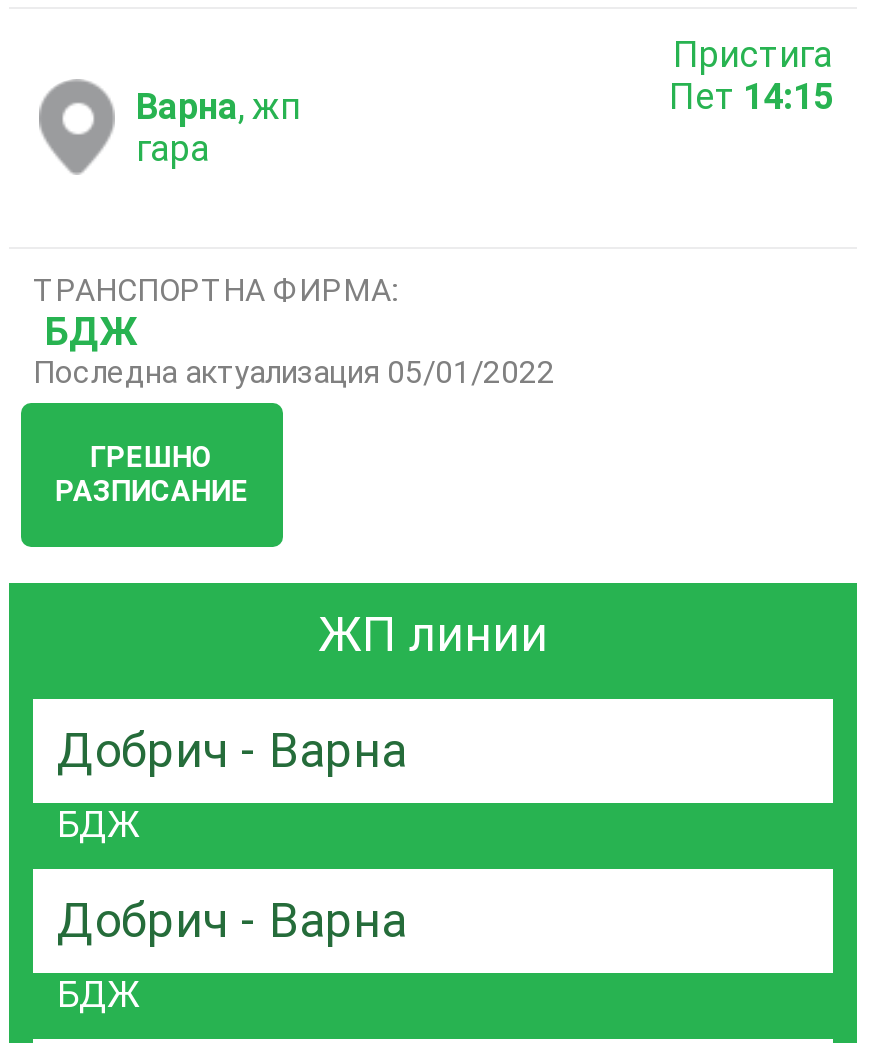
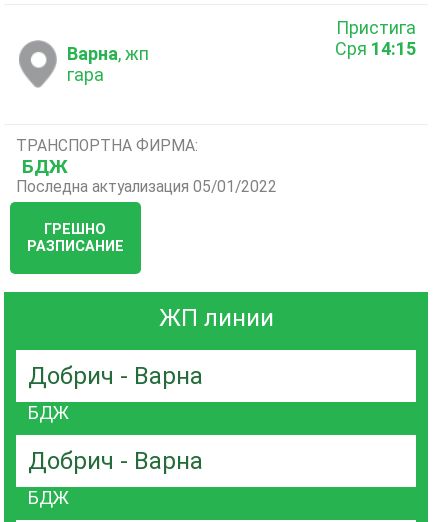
[669,75,833,117] Пет 14:15 -> [335,38,416,59] Сря 14:15

